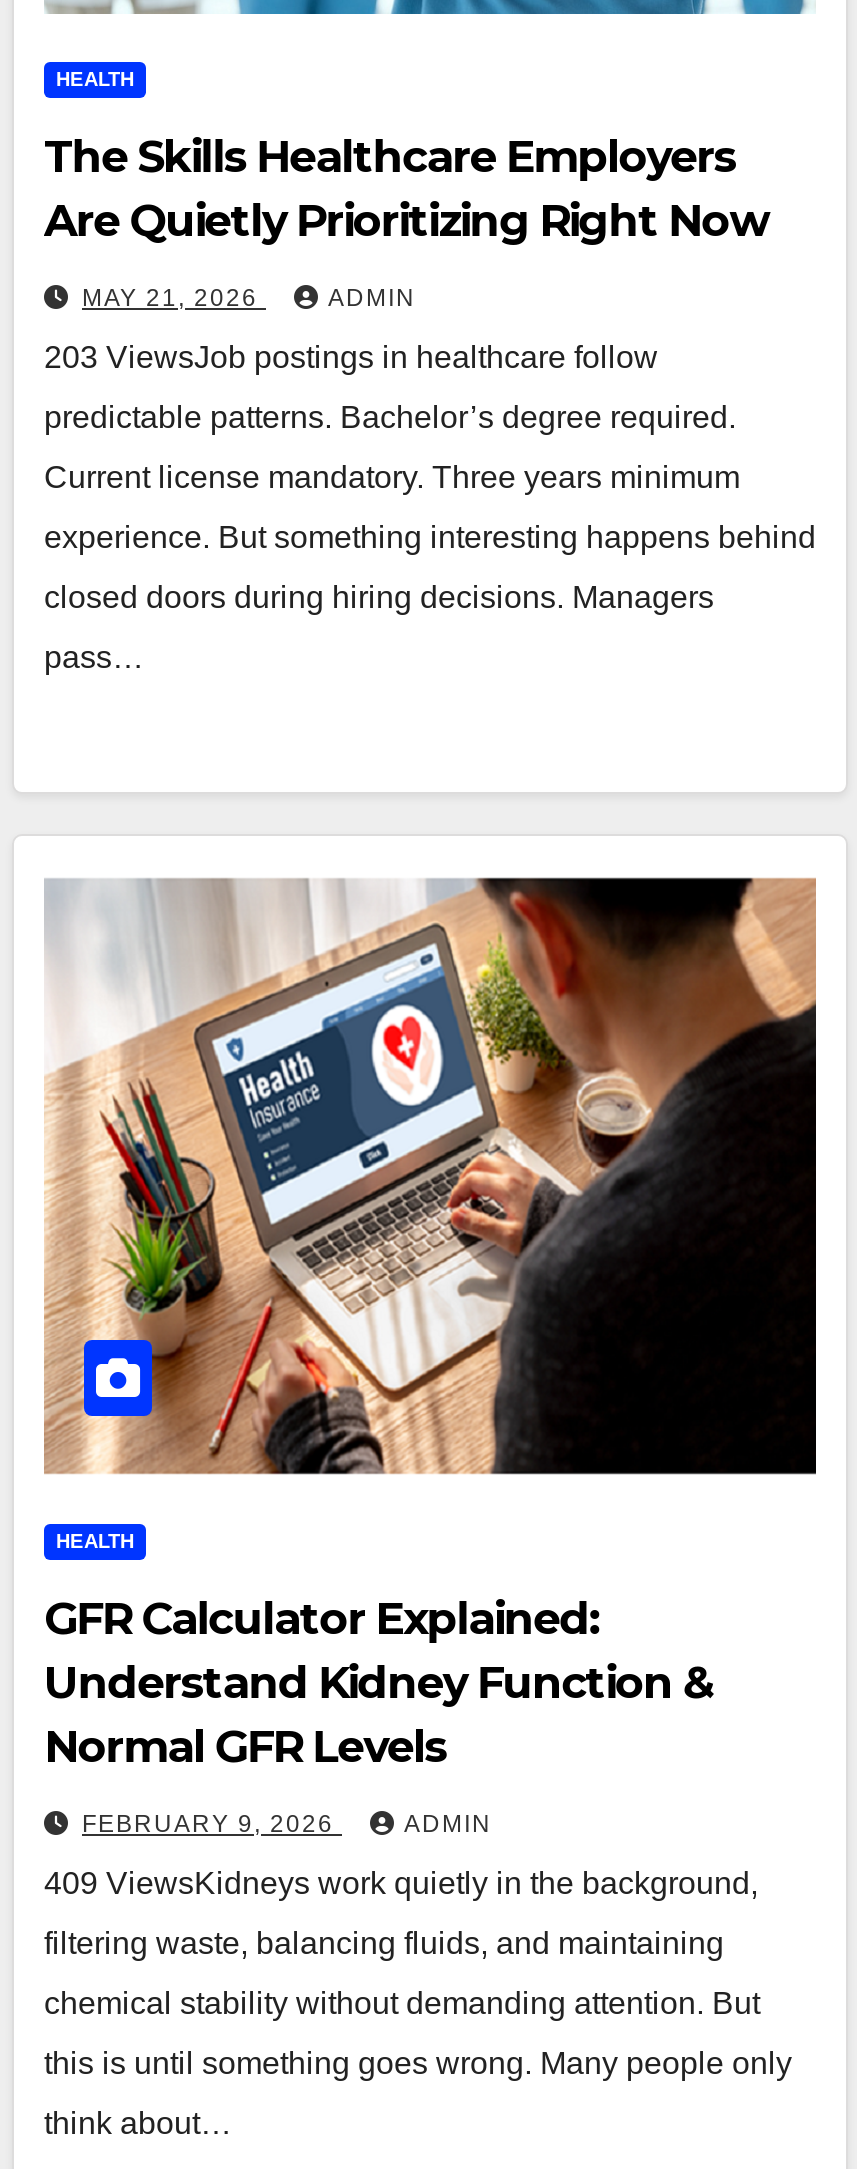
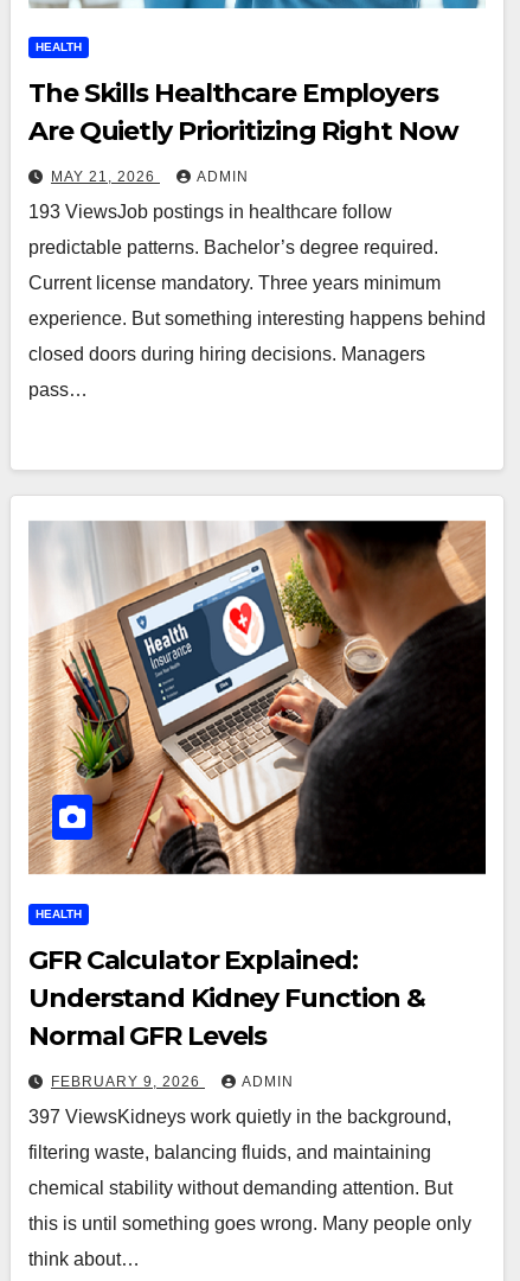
[44,340,658,374] 203 ViewsJob postings in healthcare follow -> [28,202,392,222] 193 ViewsJob postings in healthcare follow
[44,1866,758,1900] 409 ViewsKidneys work quietly in the background, -> [28,1107,451,1127] 397 ViewsKidneys work quietly in the background,

